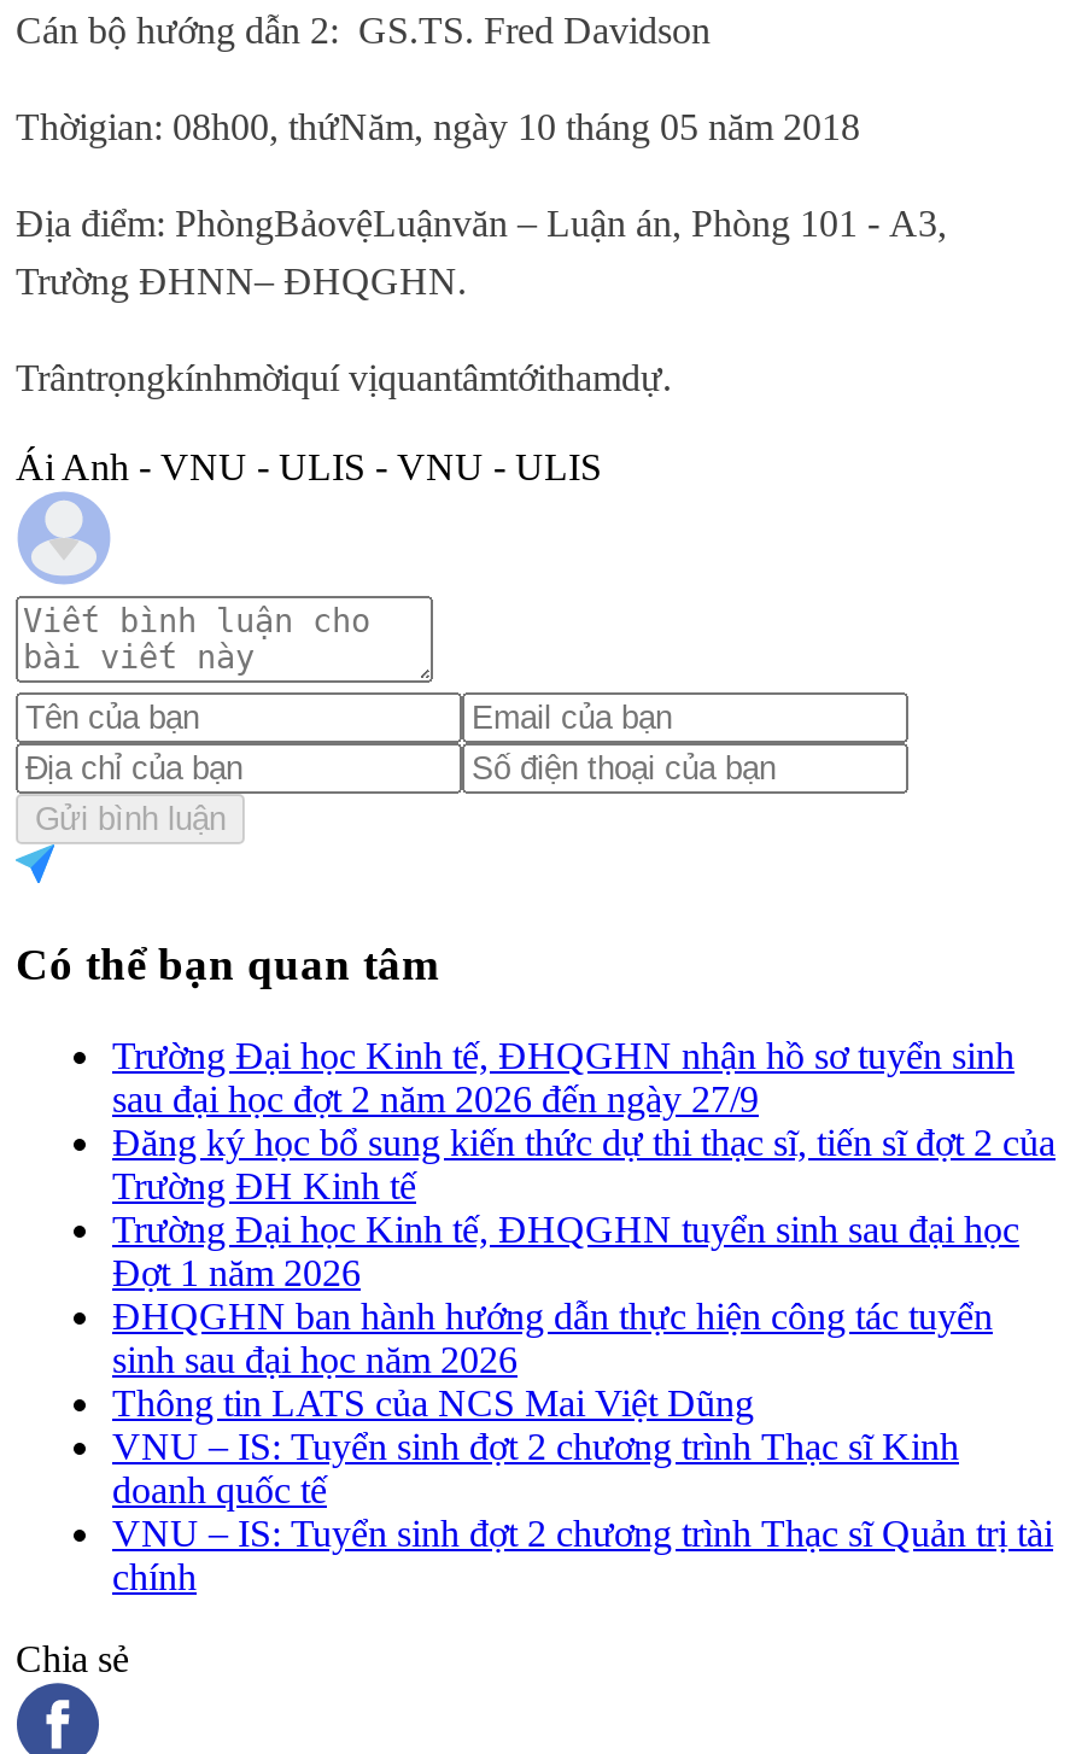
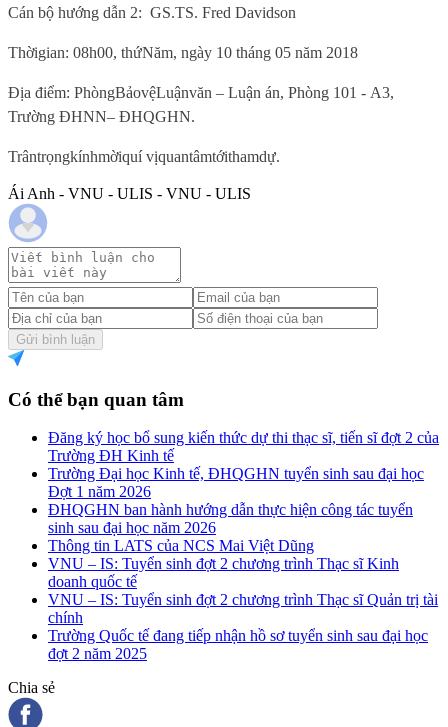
[112,1036,1015,1120] Trường Đại học Kinh tế, ĐHQGHN nhận hồ sơ tuyển sinh | sau đại học đợt 2 năm 2026 đến ngày 27/9 -> none
moved [112,1122,1056,1598] -> [48,429,439,626]: Đăng ký học bổ sung kiến thức dự thi thạc sĩ, tiến sĩ đợt 2 của | Trường ĐH Kinh tế | Trường Đại học Kinh tế, ĐHQGHN tuyển sinh sau đại học | ... | VNU – IS: Tuyển sinh đợt 2 chương trình Thạc sĩ Quản trị tài | chính
none -> [48,627,428,662] Trường Quốc tế đang tiếp nhận hồ sơ tuyển sinh sau đại học | đợt 2 năm 2025

